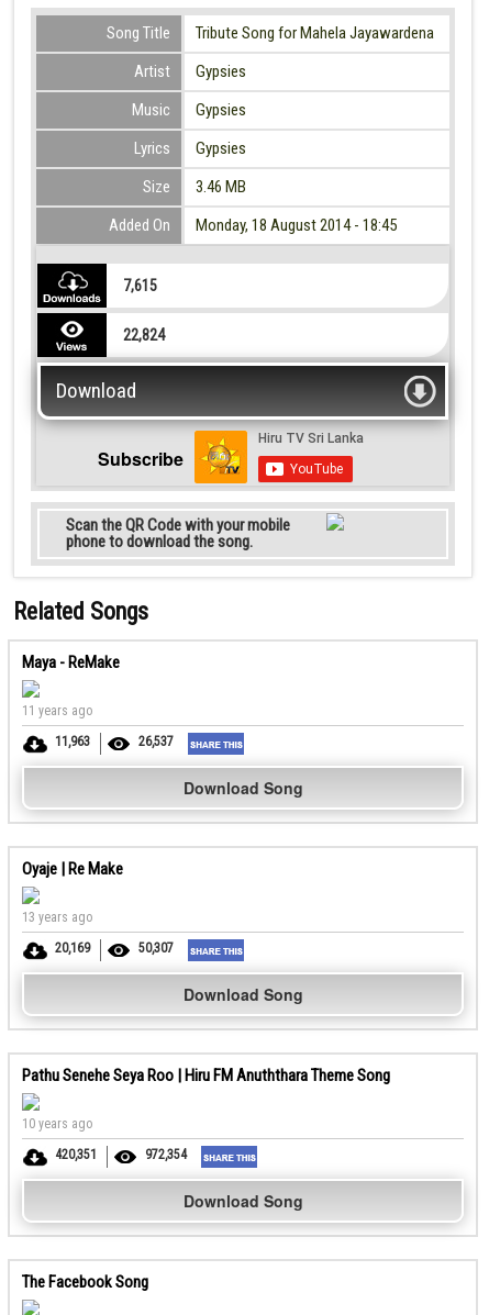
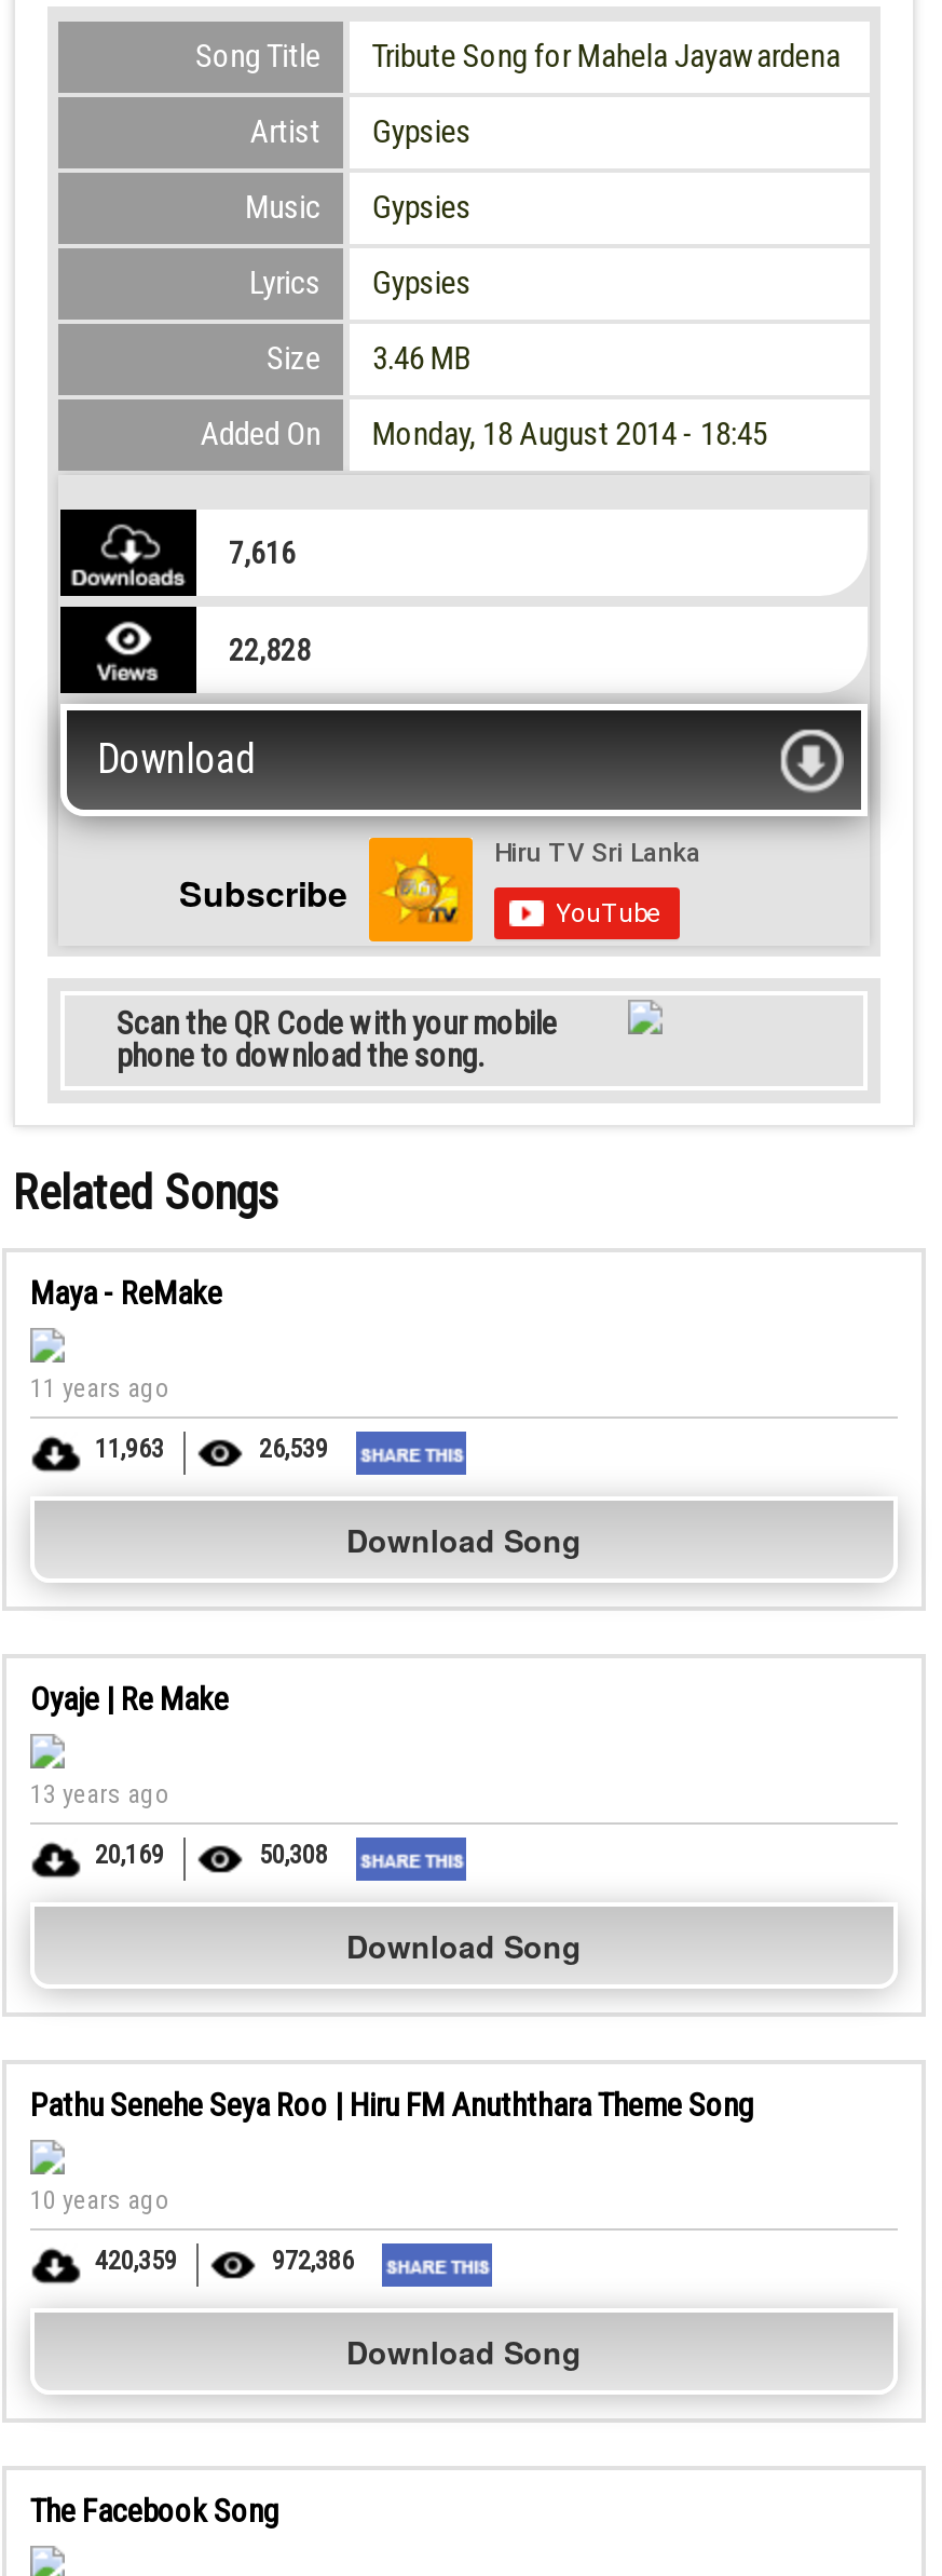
[123,277,157,294] 7,615 -> [229,535,296,570] 7,616
[123,326,165,344] 22,824 -> [229,633,311,667] 22,828
[138,734,174,749] 26,537 -> [259,1434,328,1464] 26,539
[138,940,174,956] 50,307 -> [259,1840,328,1870] 50,308
[55,1147,97,1162] 420,351 -> [95,2246,177,2276] 420,359
[145,1147,187,1162] 972,354 -> [272,2246,354,2276] 972,386

